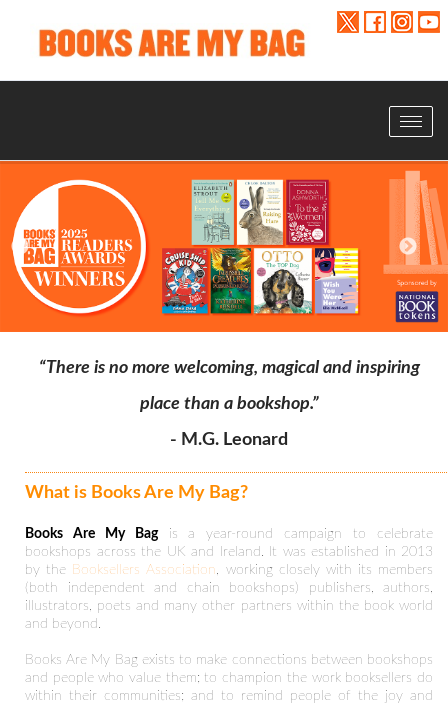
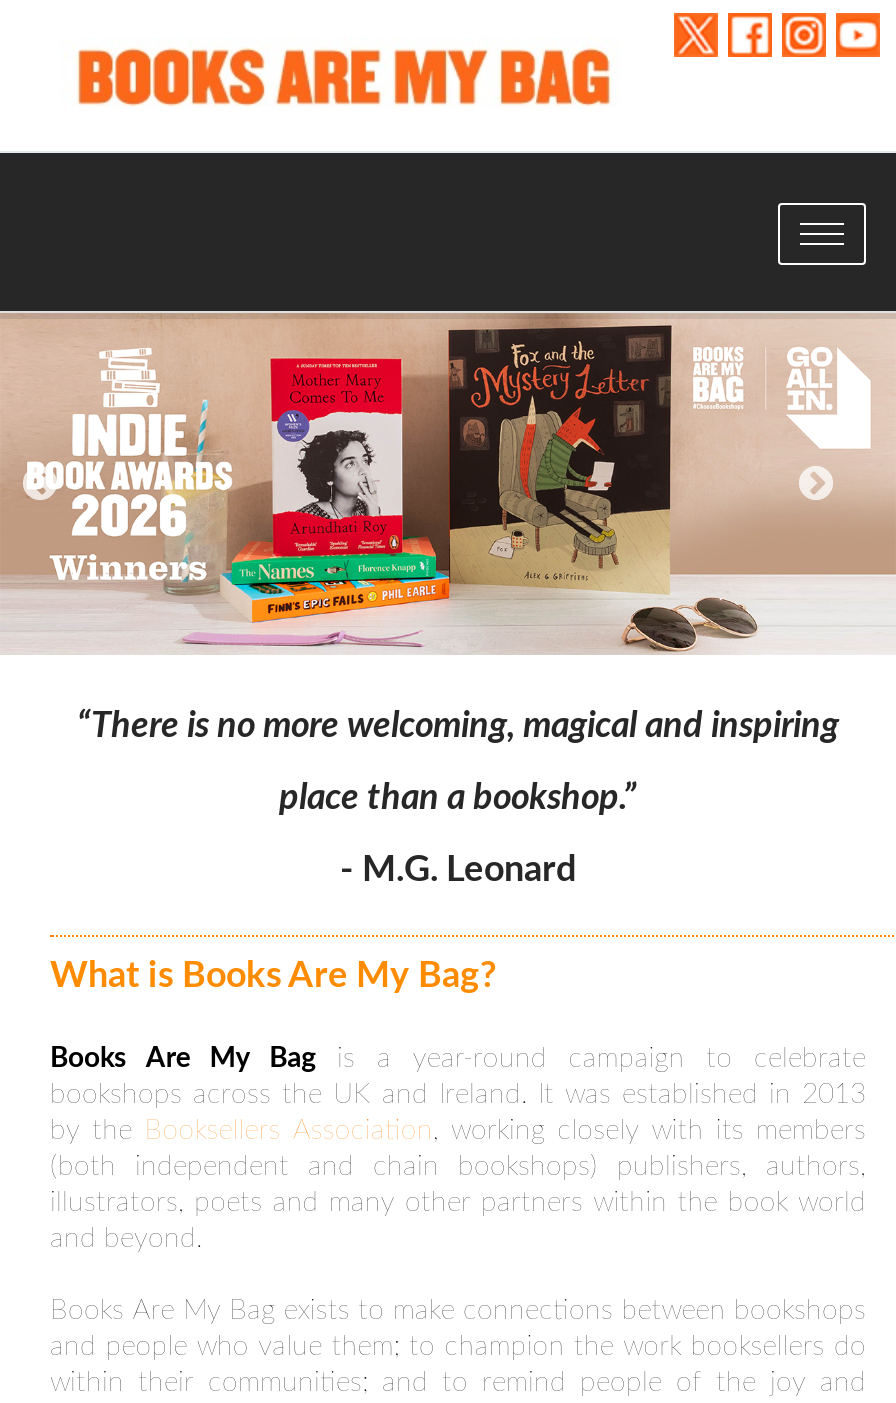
[3,160,445,333] [image] -> [6,311,890,655] [image]

